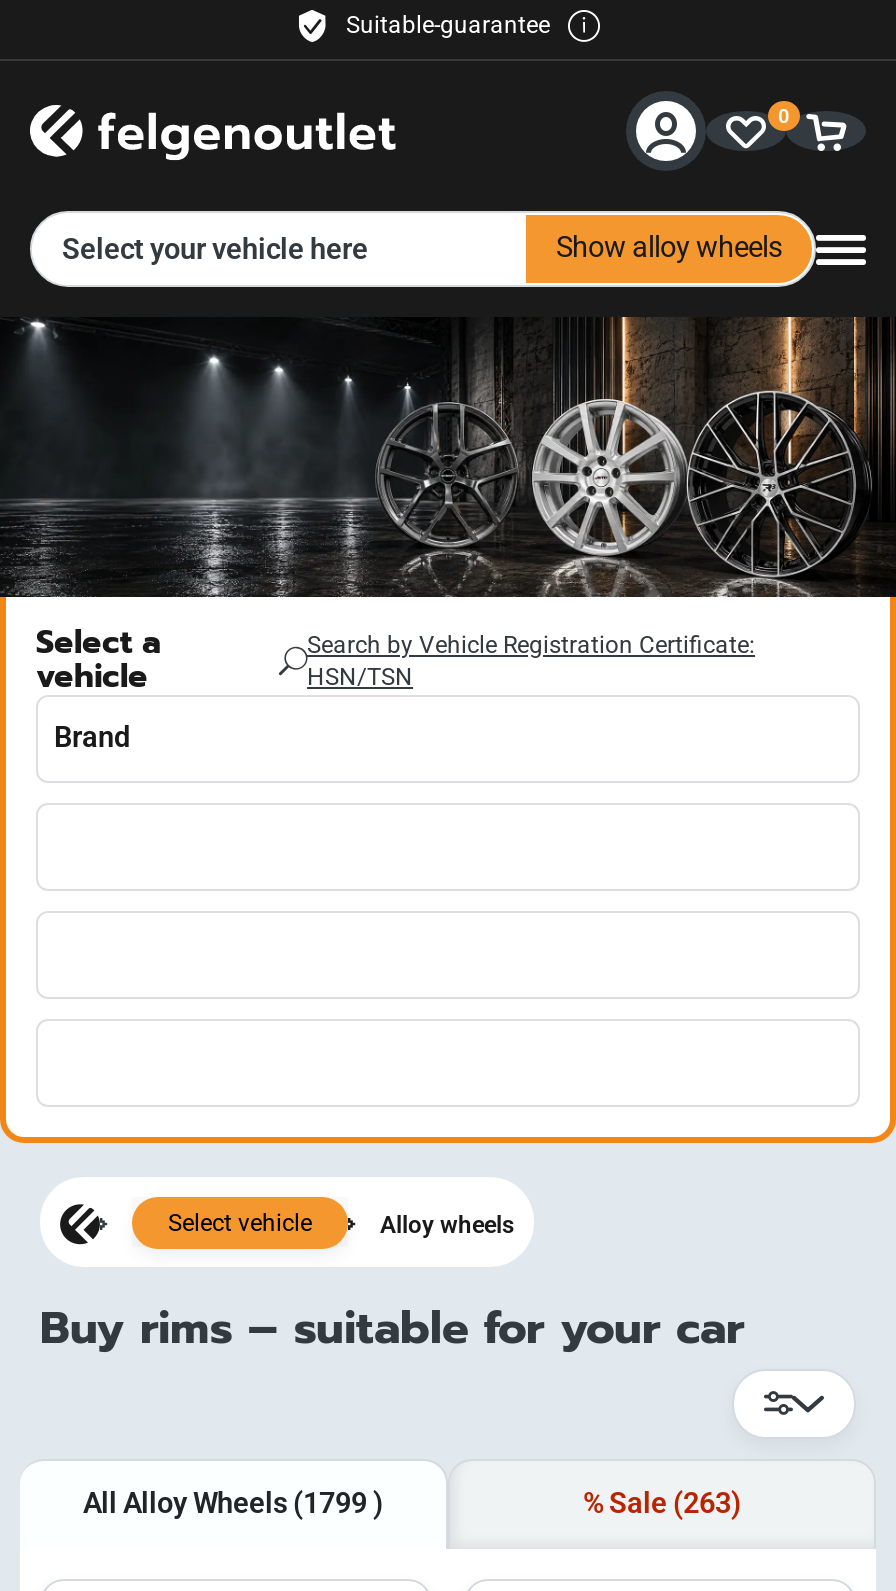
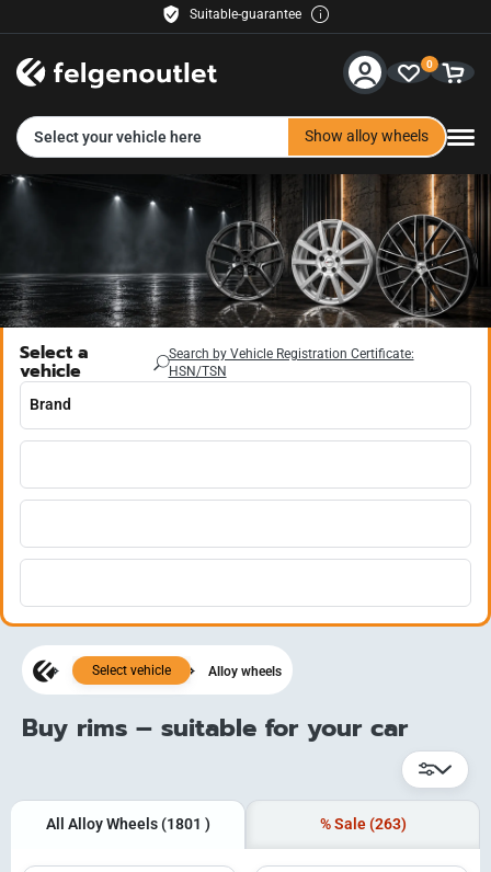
[83,1487,383,1521] All Alloy Wheels (1799) -> [45,815,210,834] All Alloy Wheels (1801)

